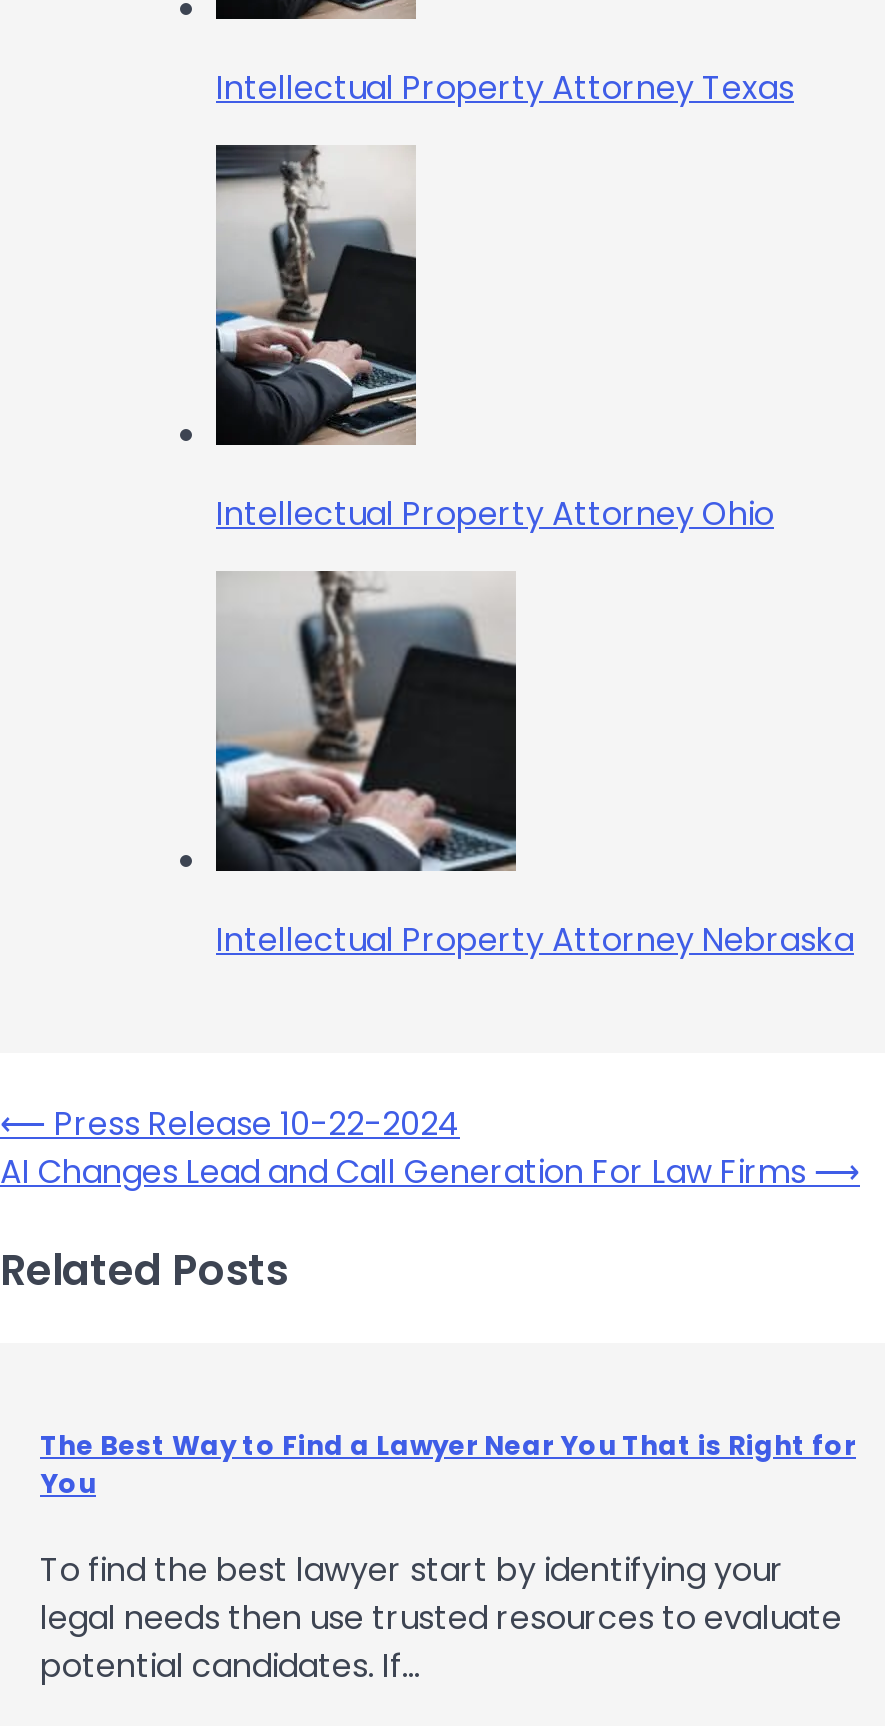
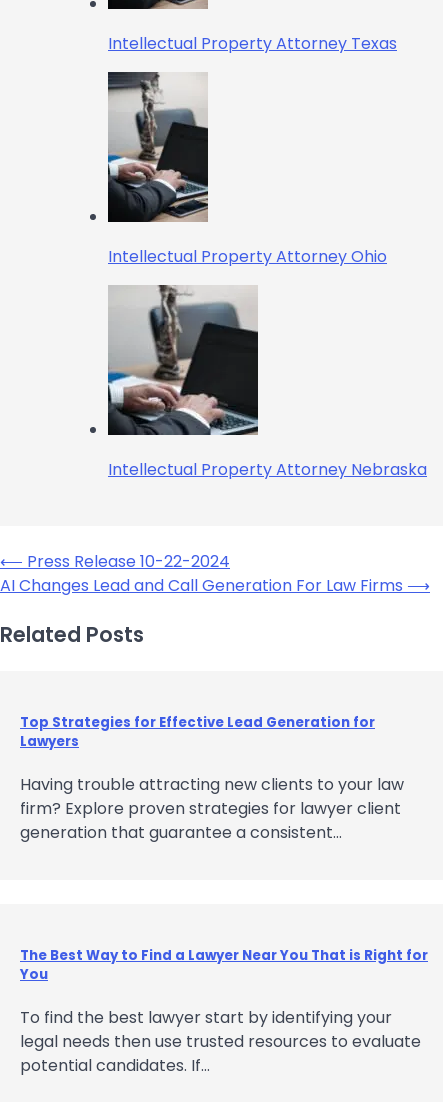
none -> [20,713,404,844] Top Strategies for Effective Lead Generation for | Lawyers | Having trouble attracting new clients to your law | firm? Explore proven strategies for lawyer client | generation that guarantee a consistent…

